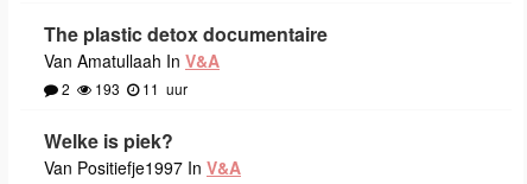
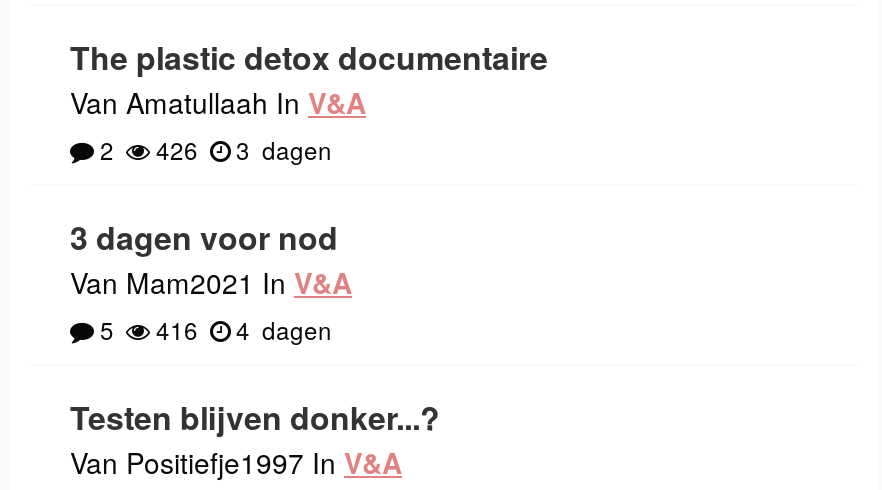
[44,78,188,154] 193 | 11 uur | Welke is piek? -> [70,132,440,440] 426 | 3 dagen | 3 dagen voor nod | Van Mam2021 In V&A | 5 | 416 | 4 dagen | Testen blijven donker...?

